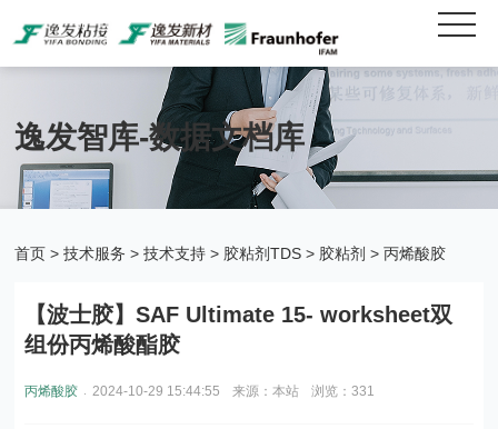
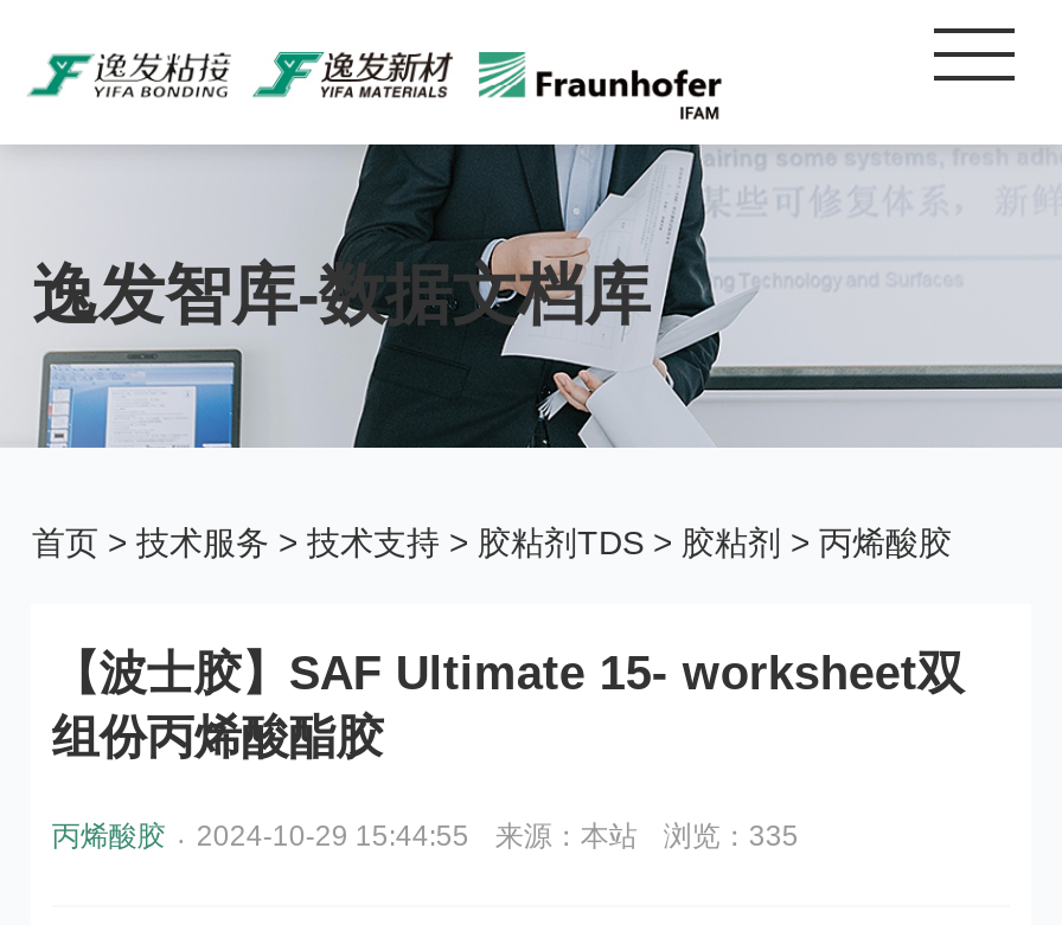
[24,383,375,399] 丙烯酸胶 . 2024-10-29 15:44:55 来源：本站 浏览：331 -> [52,818,799,853] 丙烯酸胶 . 2024-10-29 15:44:55 来源：本站 浏览：335

